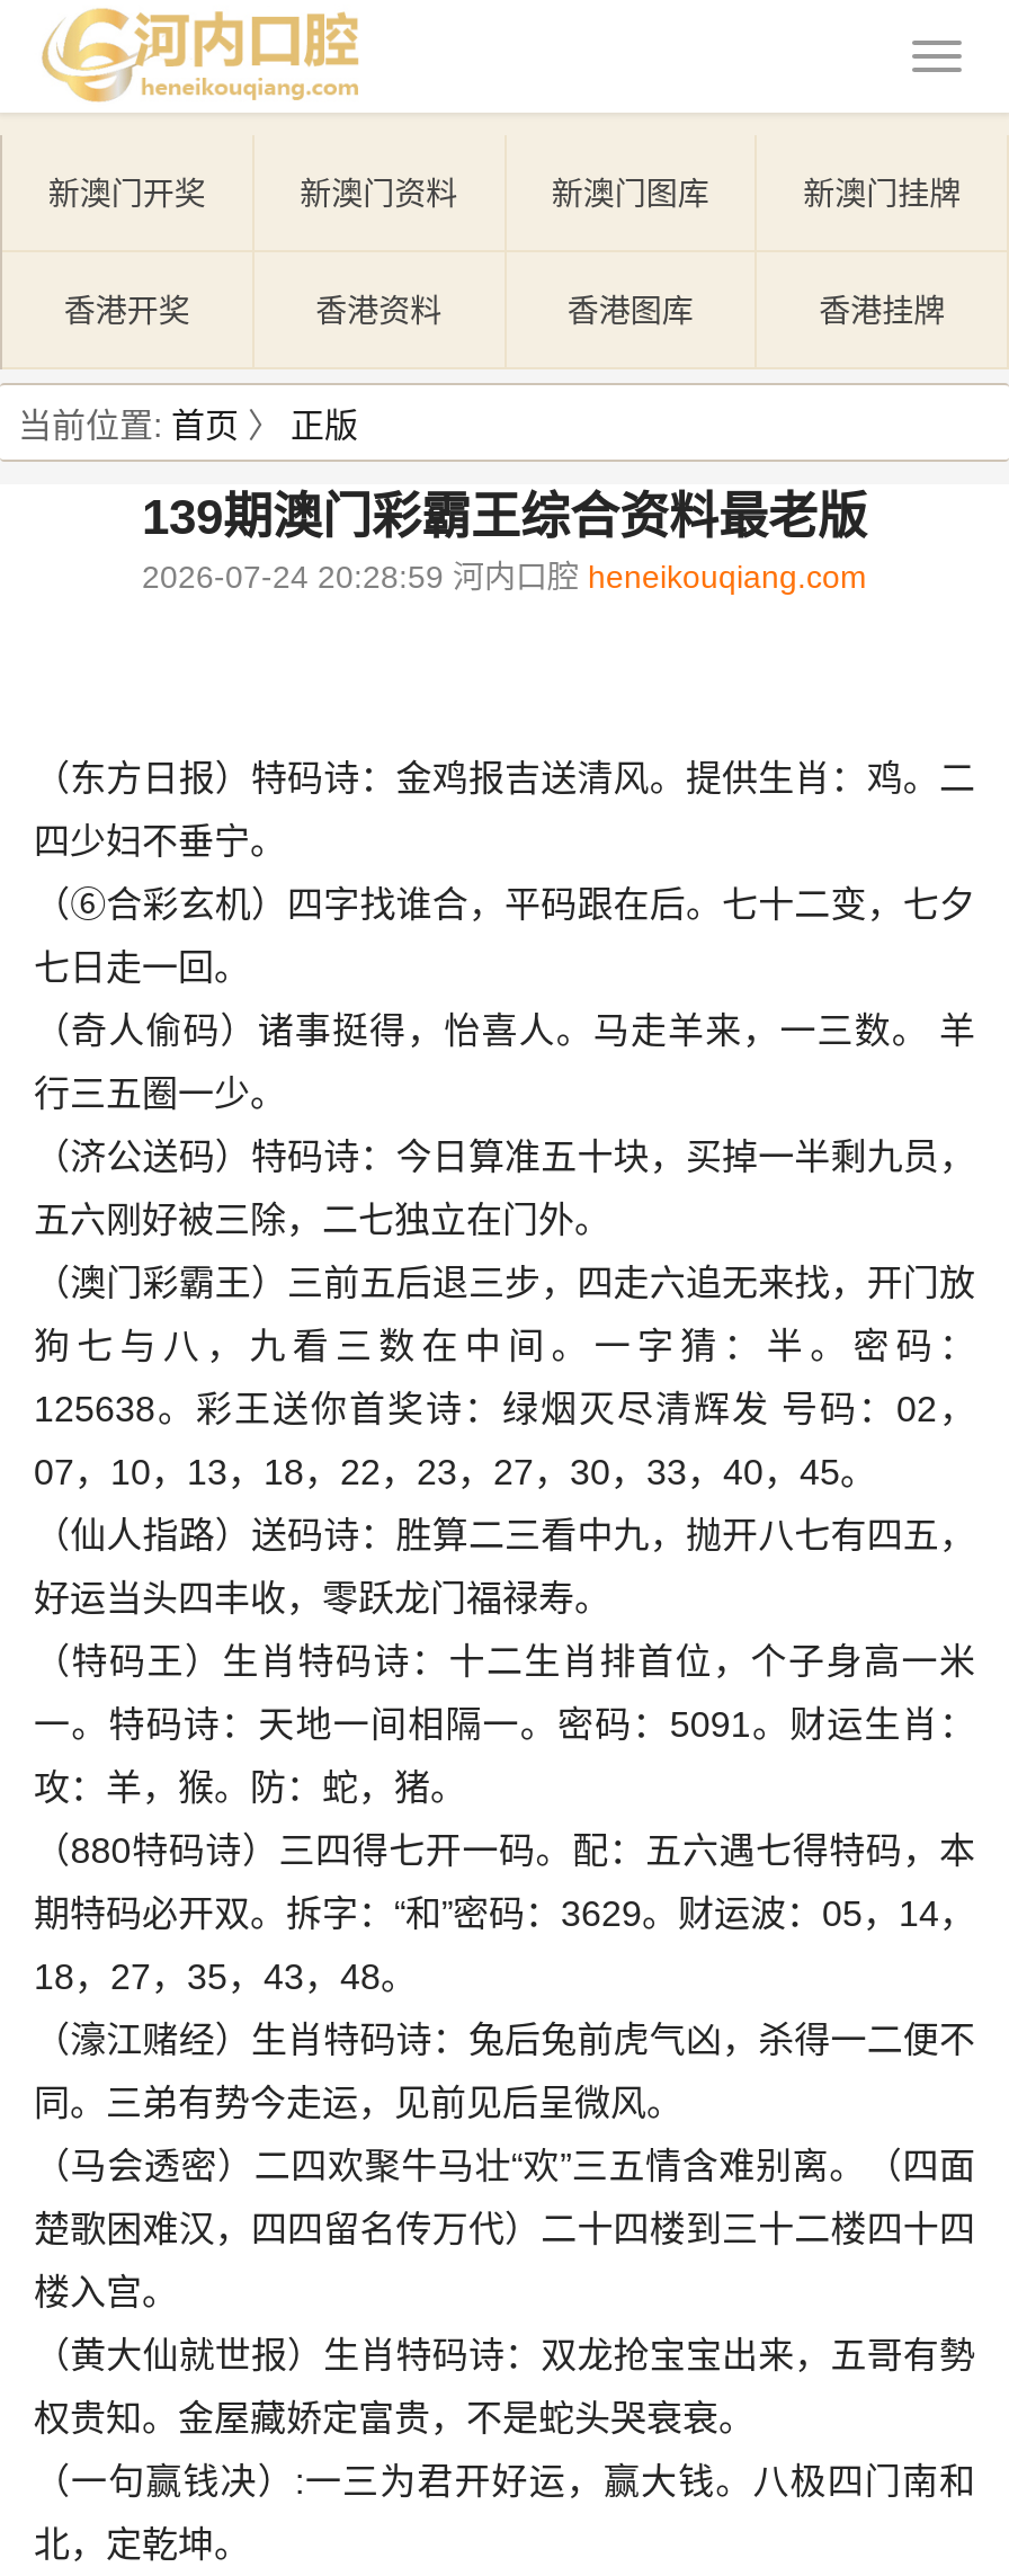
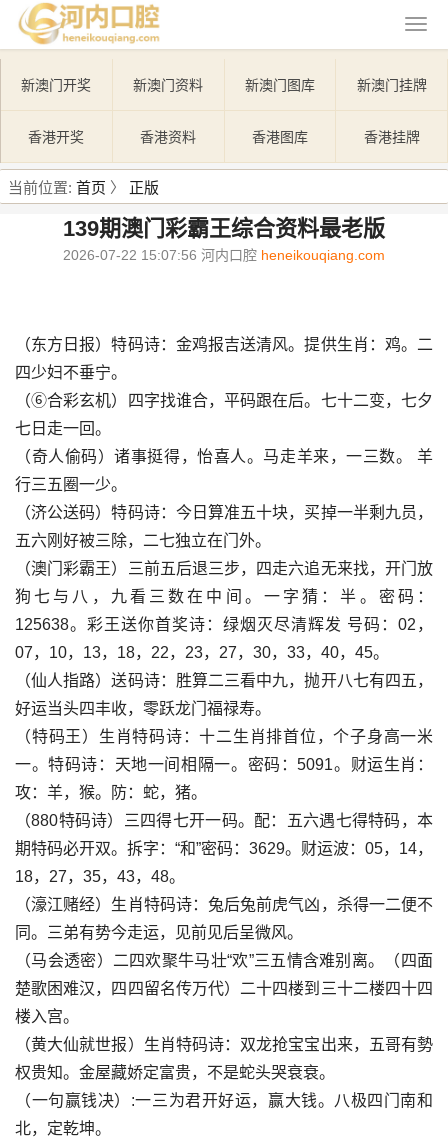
[142,559,867,595] 2026-07-24 20:28:59 河内口腔 heneikouqiang.com -> [63,247,385,263] 2026-07-22 15:07:56 河内口腔 heneikouqiang.com

